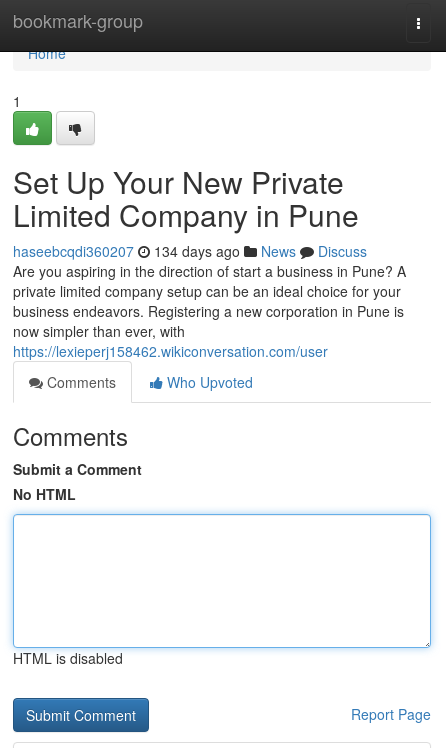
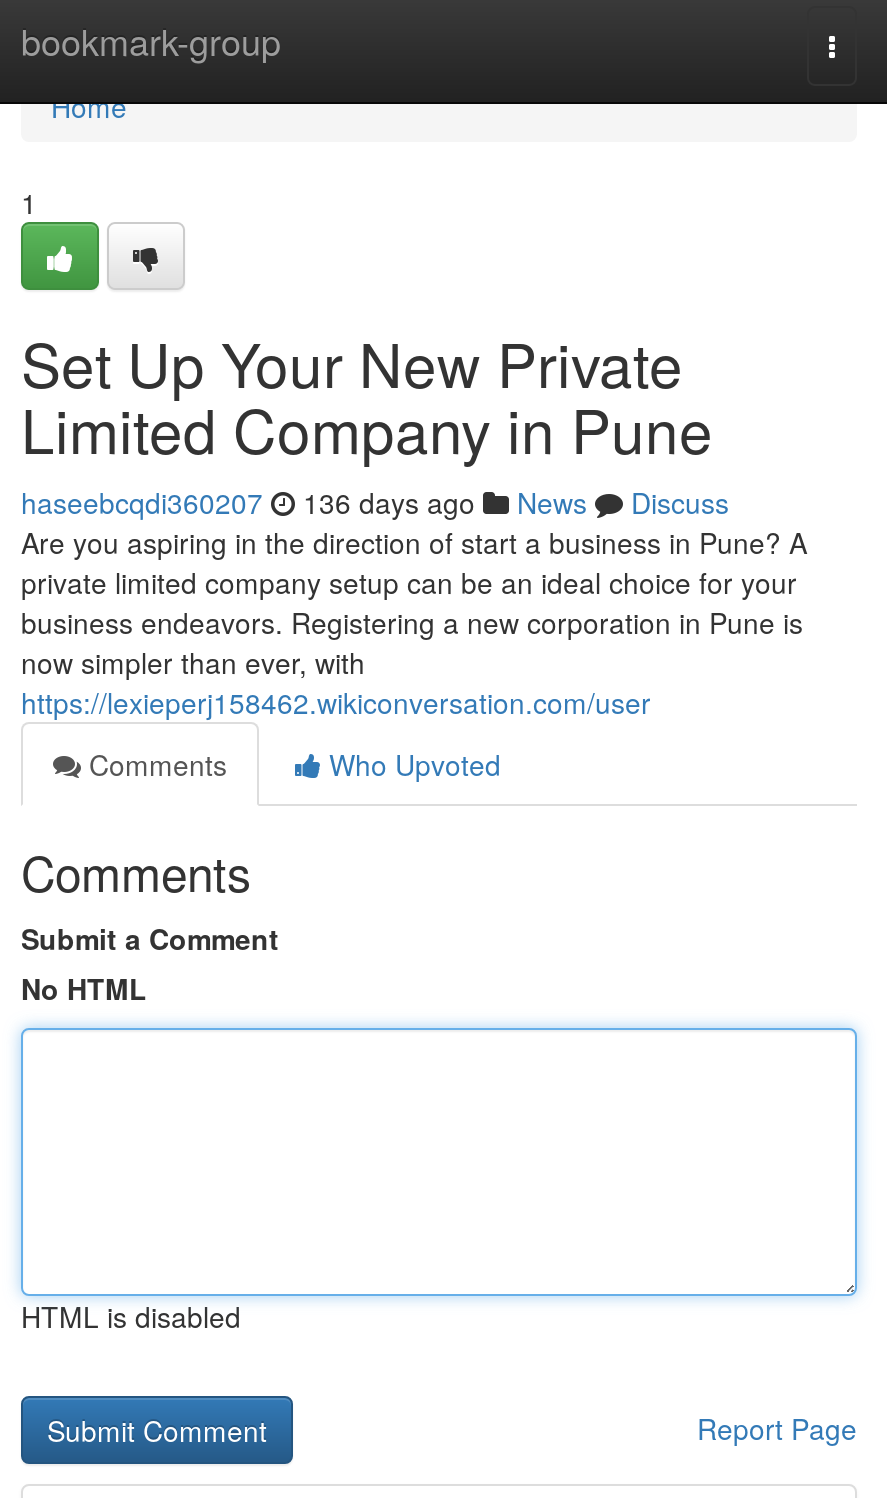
[13,241,367,261] haseebcqdi360207 134 days ago News Discuss -> [21,482,729,522] haseebcqdi360207 136 days ago News Discuss

